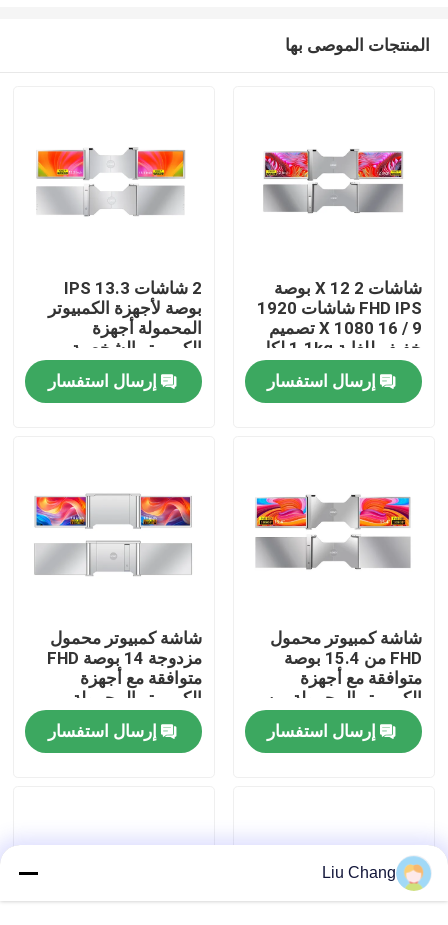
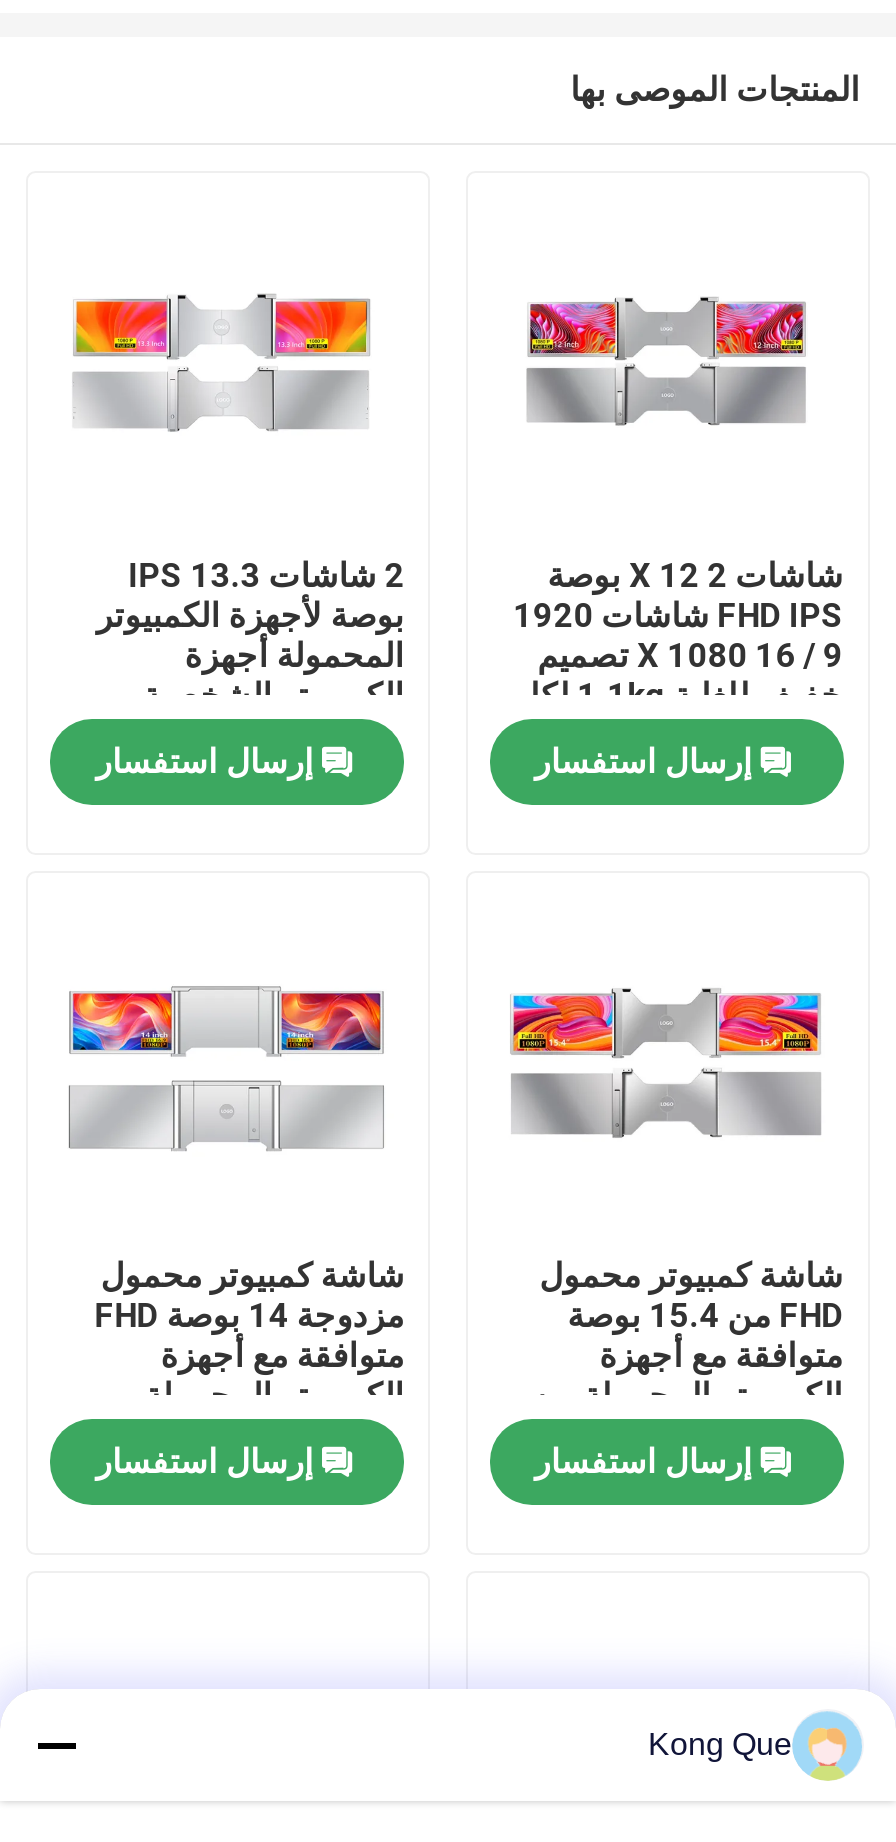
[322,864,396,881] Liu Chang -> [648,1727,792,1761] Kong Que

